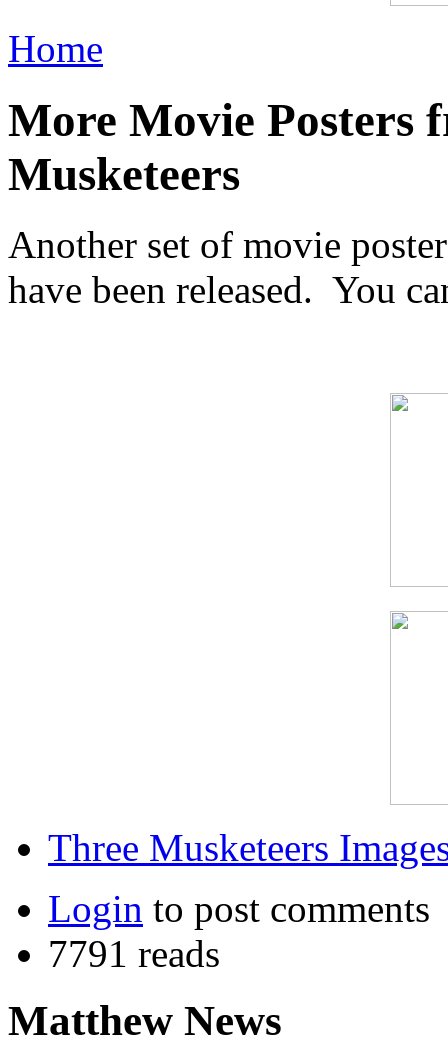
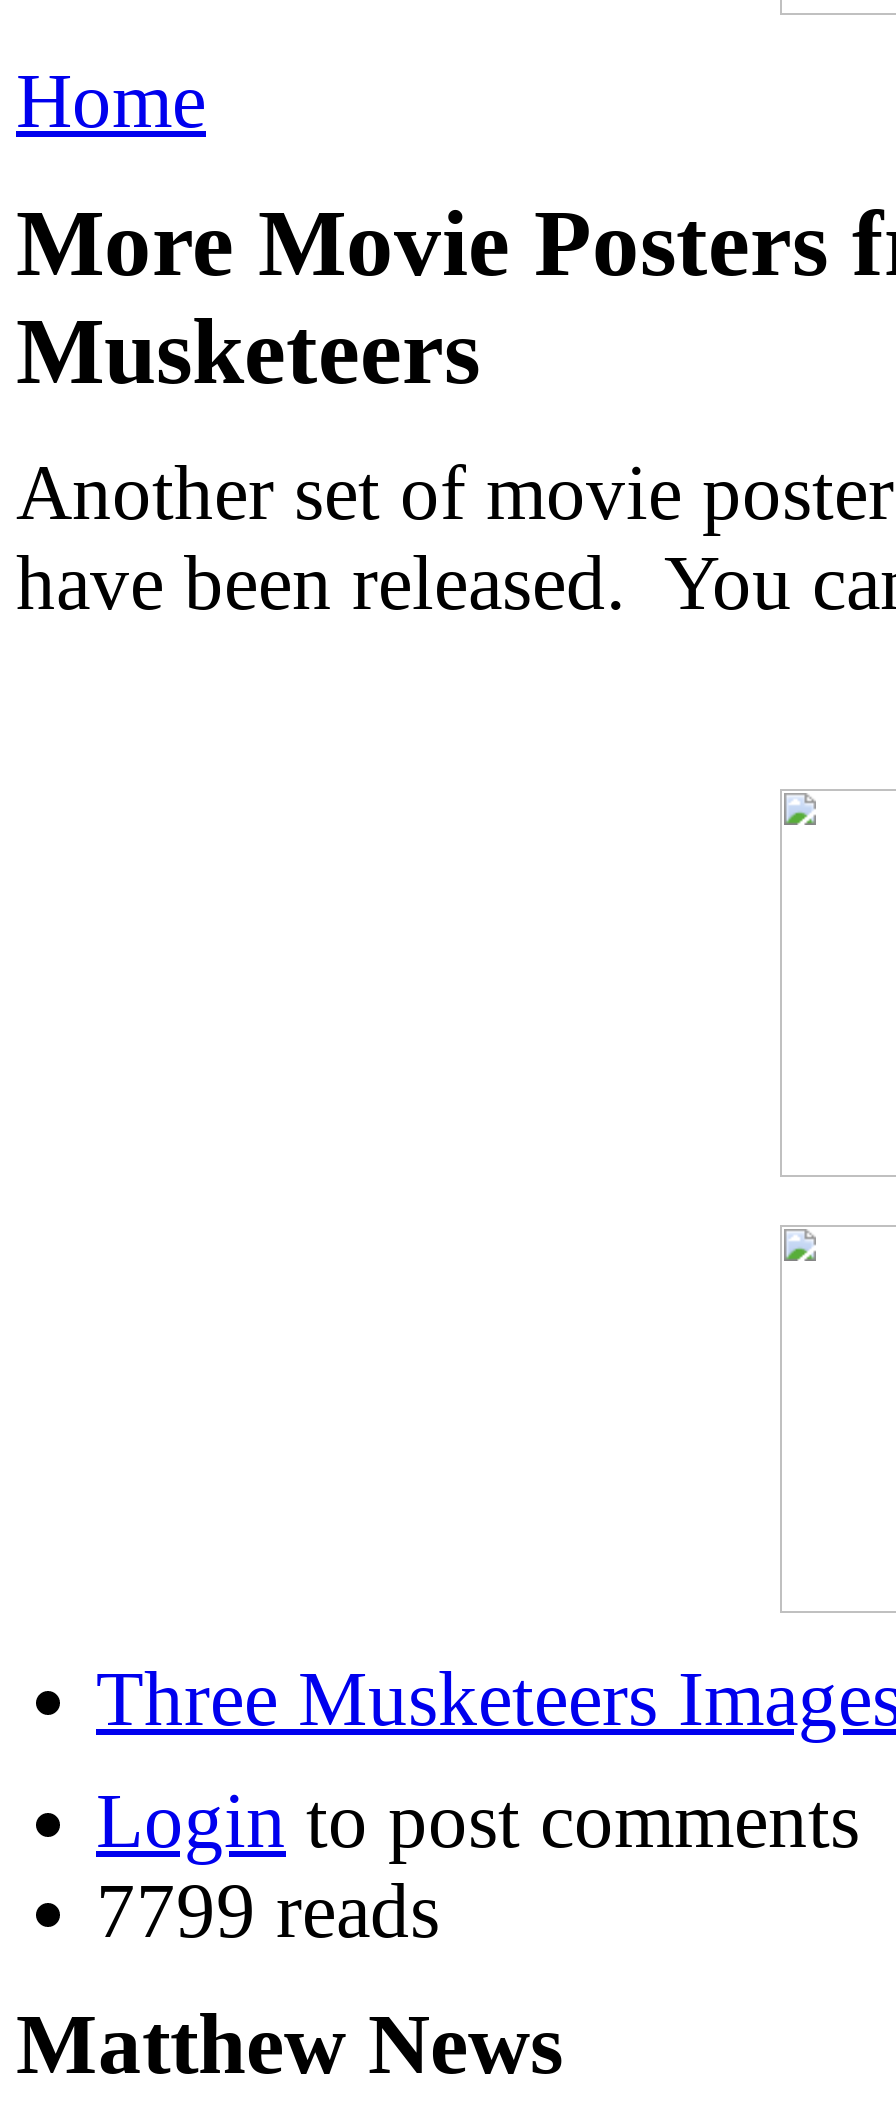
[48,932,220,975] 7791 reads -> [96,1867,440,1953] 7799 reads

